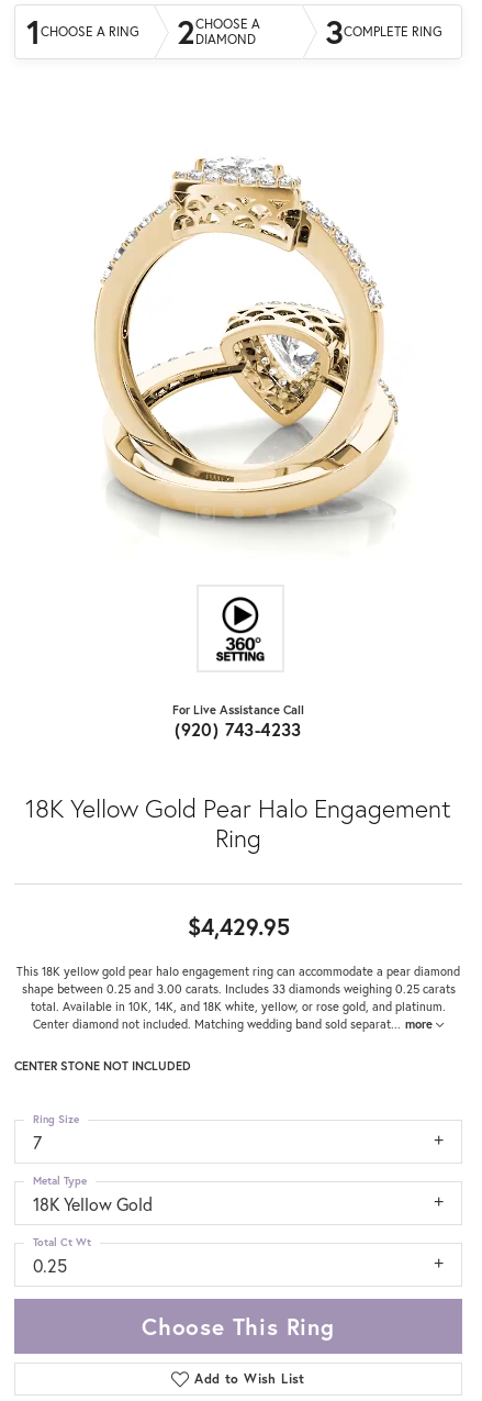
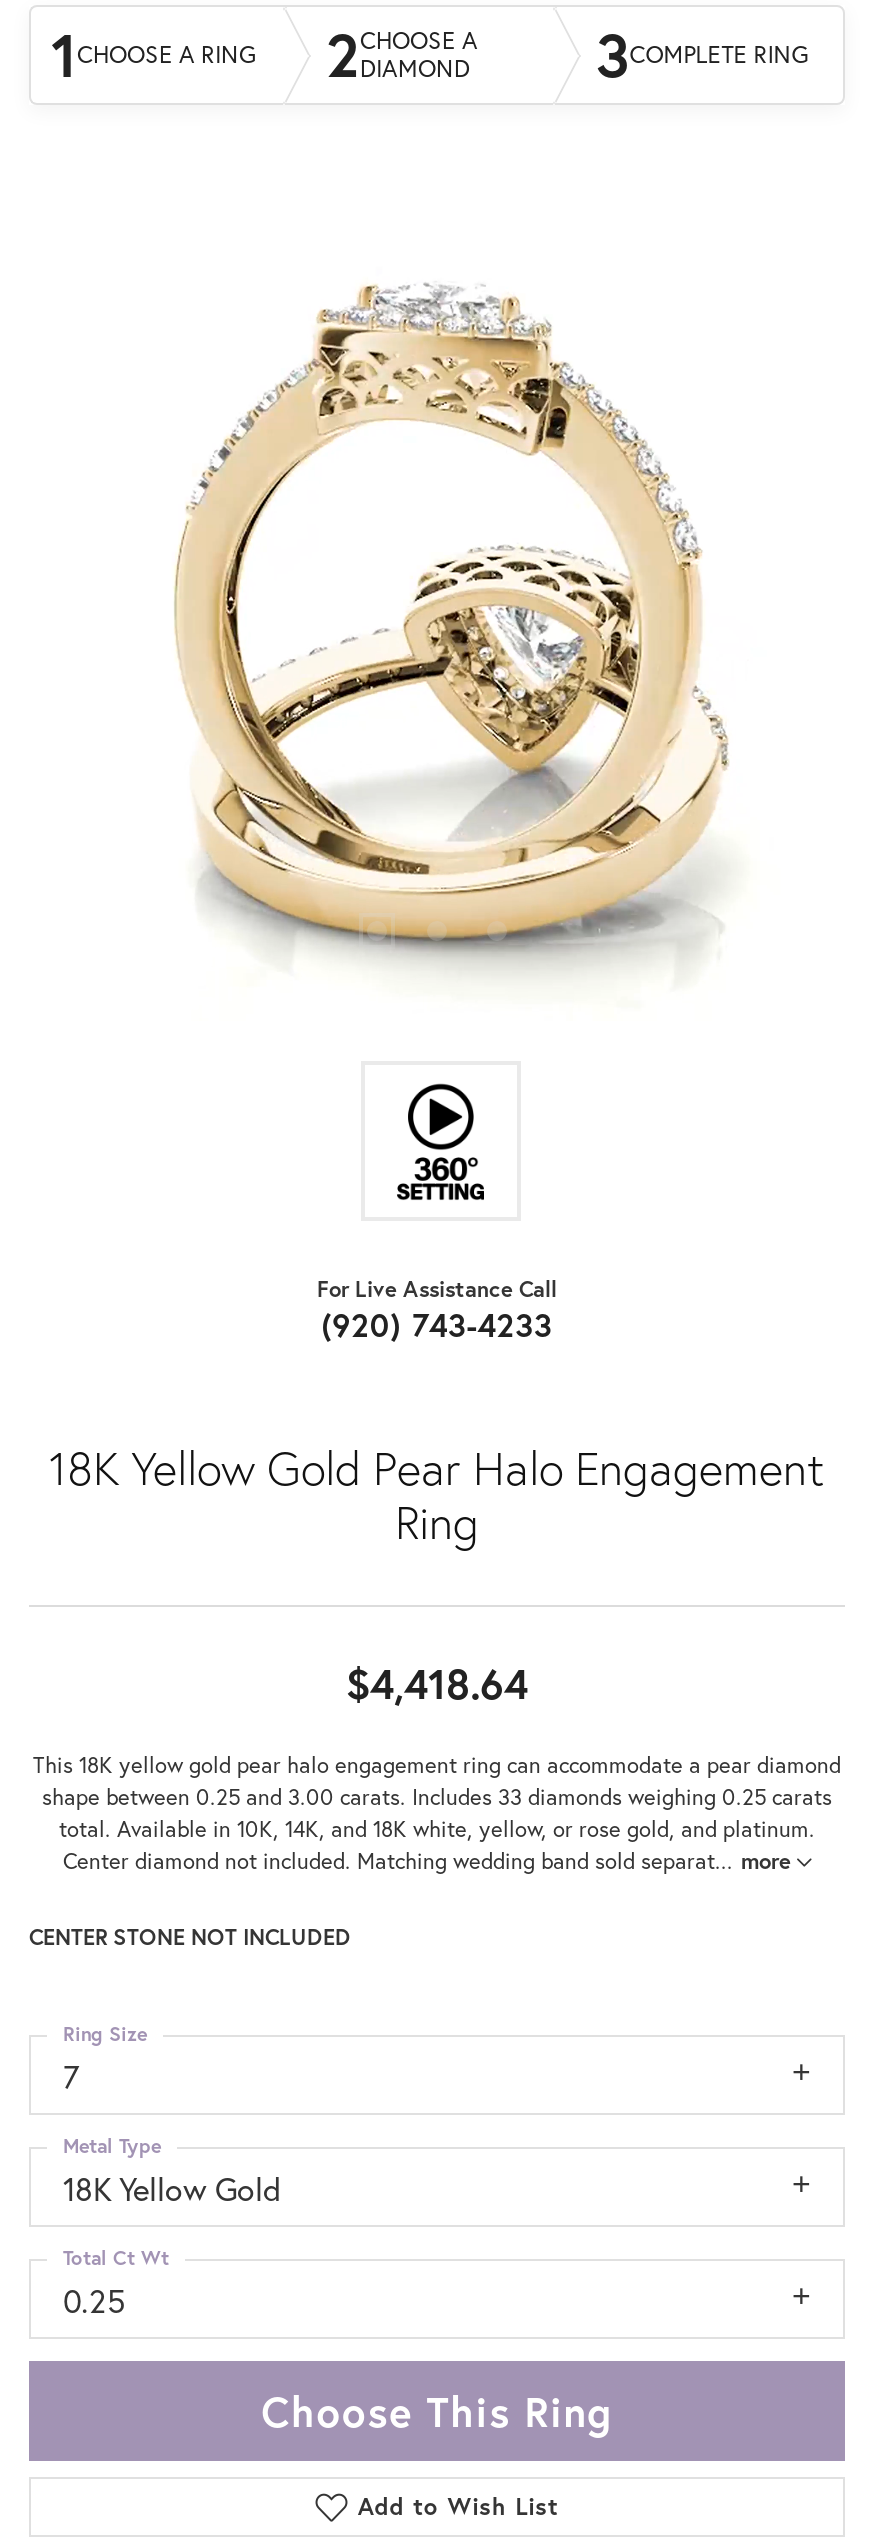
[187,911,289,942] $4,429.95 -> [346,1656,528,1712] $4,418.64

